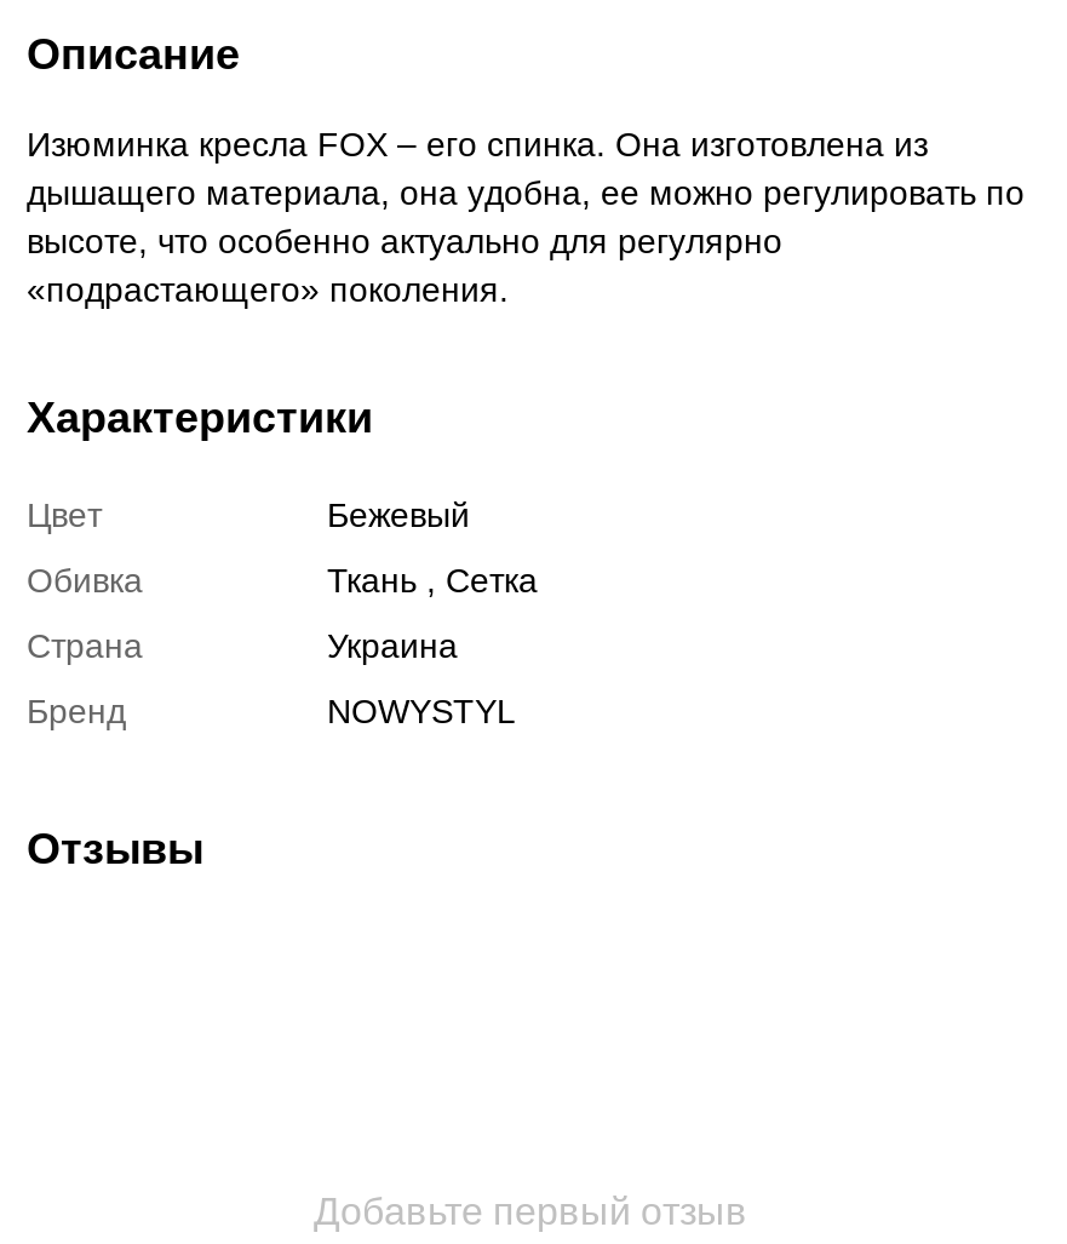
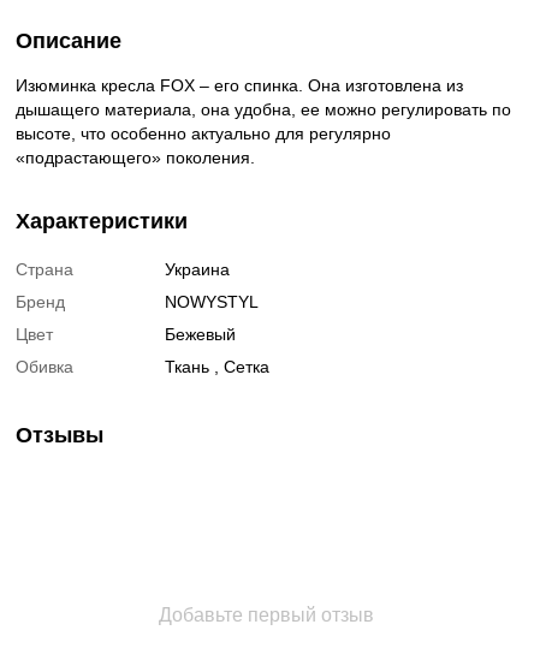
moved [27,494,538,599] -> [16,324,269,376]: Цвет | Бежевый | Обивка | Ткань , Сетка
moved [27,625,516,729] -> [16,259,259,311]: Страна | Украина | Бренд | NOWYSTYL

